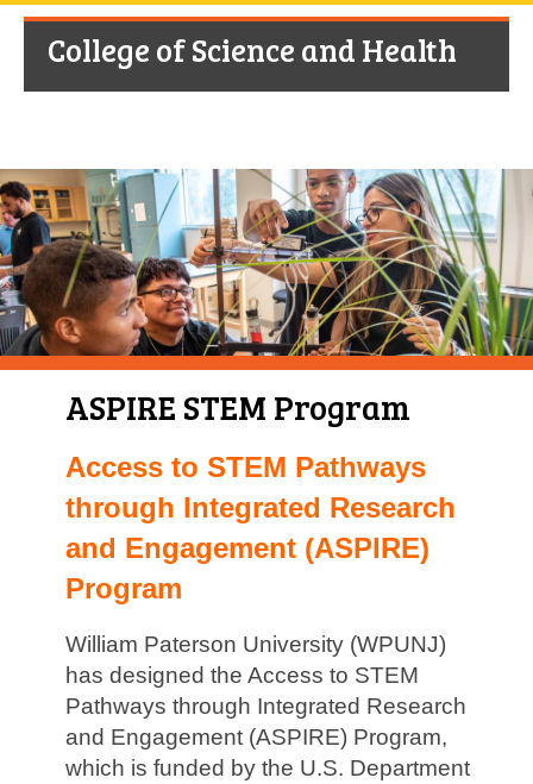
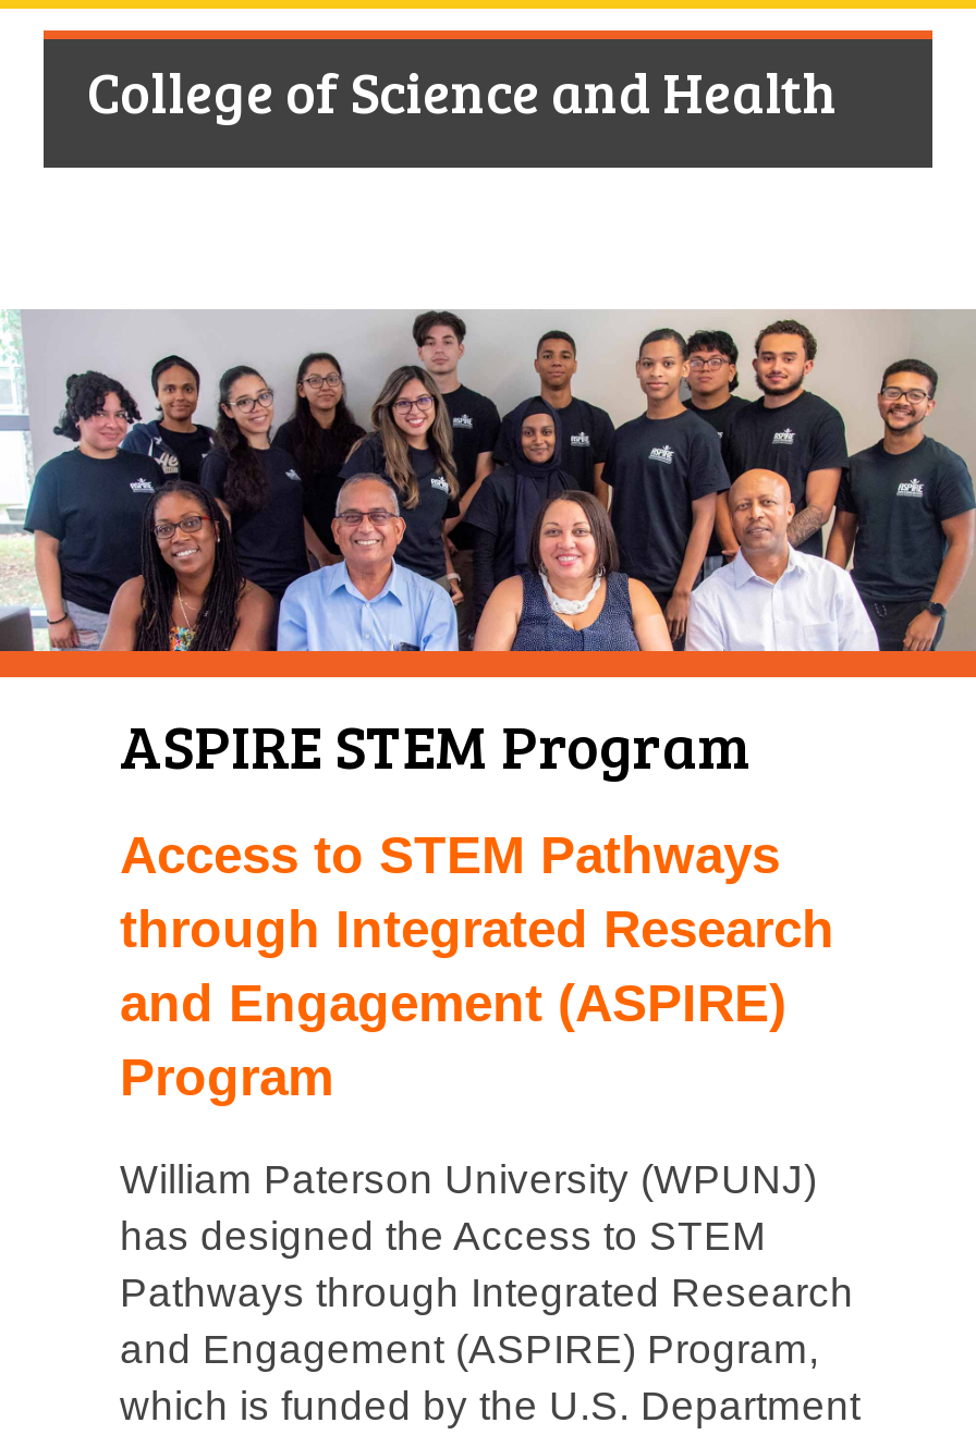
[4,169,529,357] [image] -> [7,309,969,653] [image]

